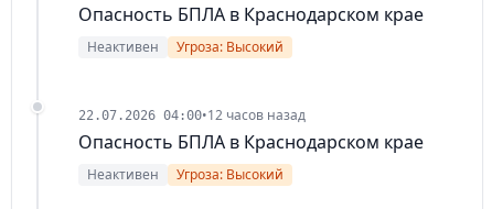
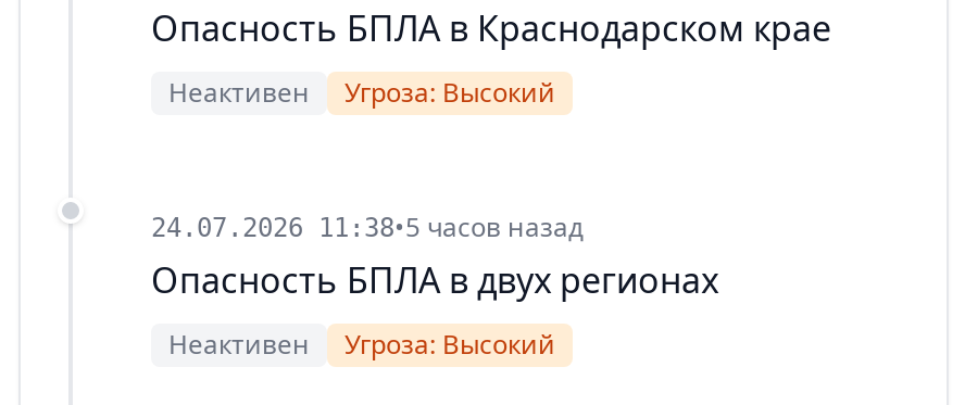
[78,106,306,125] 22.07.2026 04:00•12 часов назад -> [151,210,584,246] 24.07.2026 11:38•5 часов назад
[78,130,424,155] Опасность БПЛА в Краснодарском крае -> [151,257,718,305] Опасность БПЛА в двух регионах

